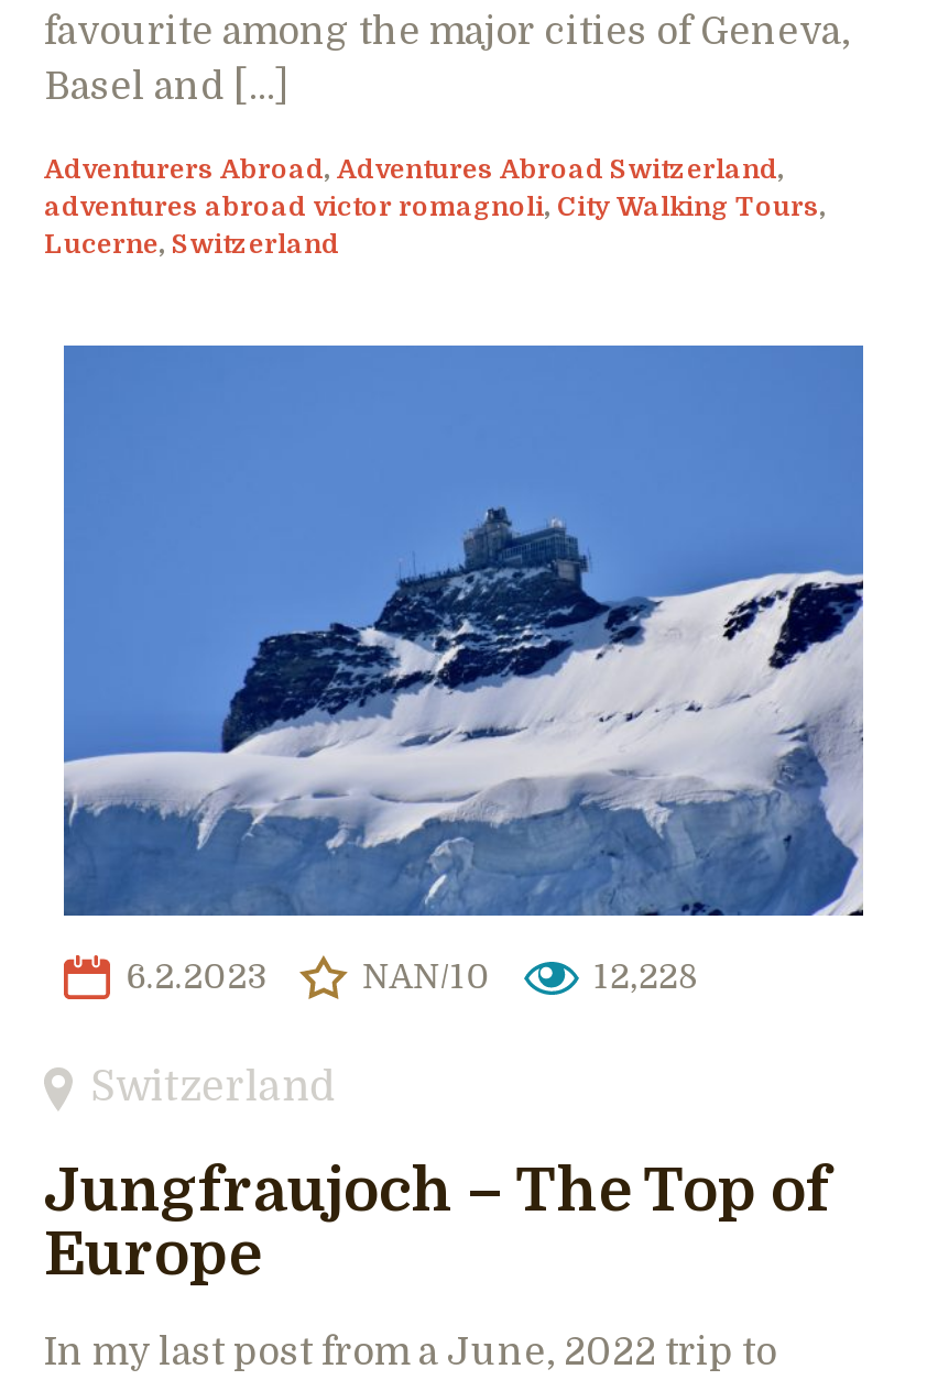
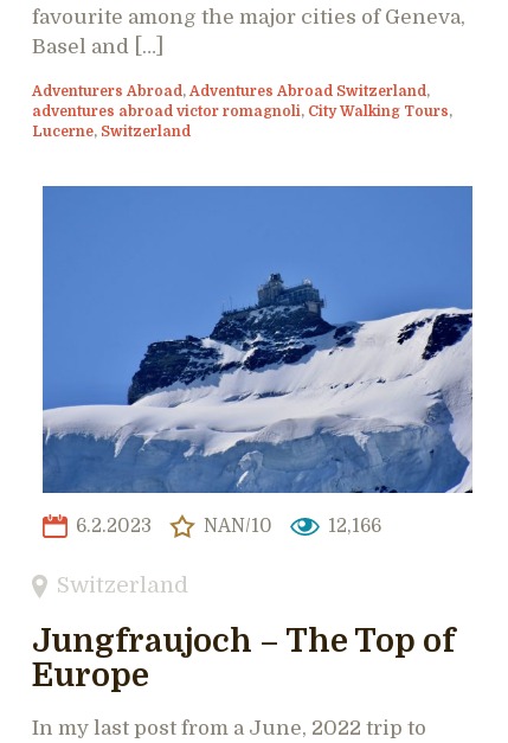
[585,956,698,996] 12,228 -> [323,515,381,536] 12,166

